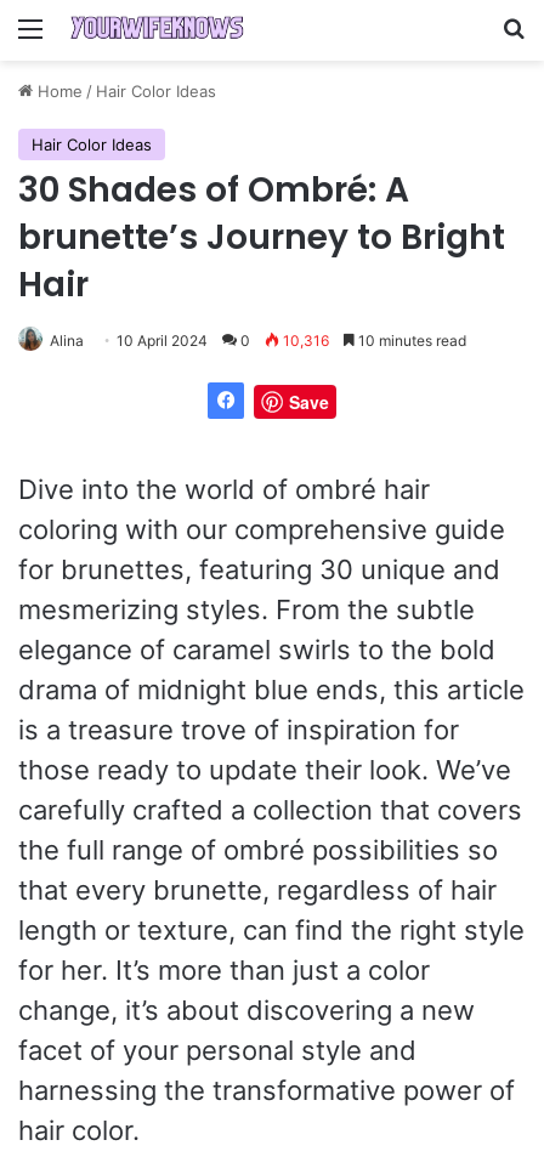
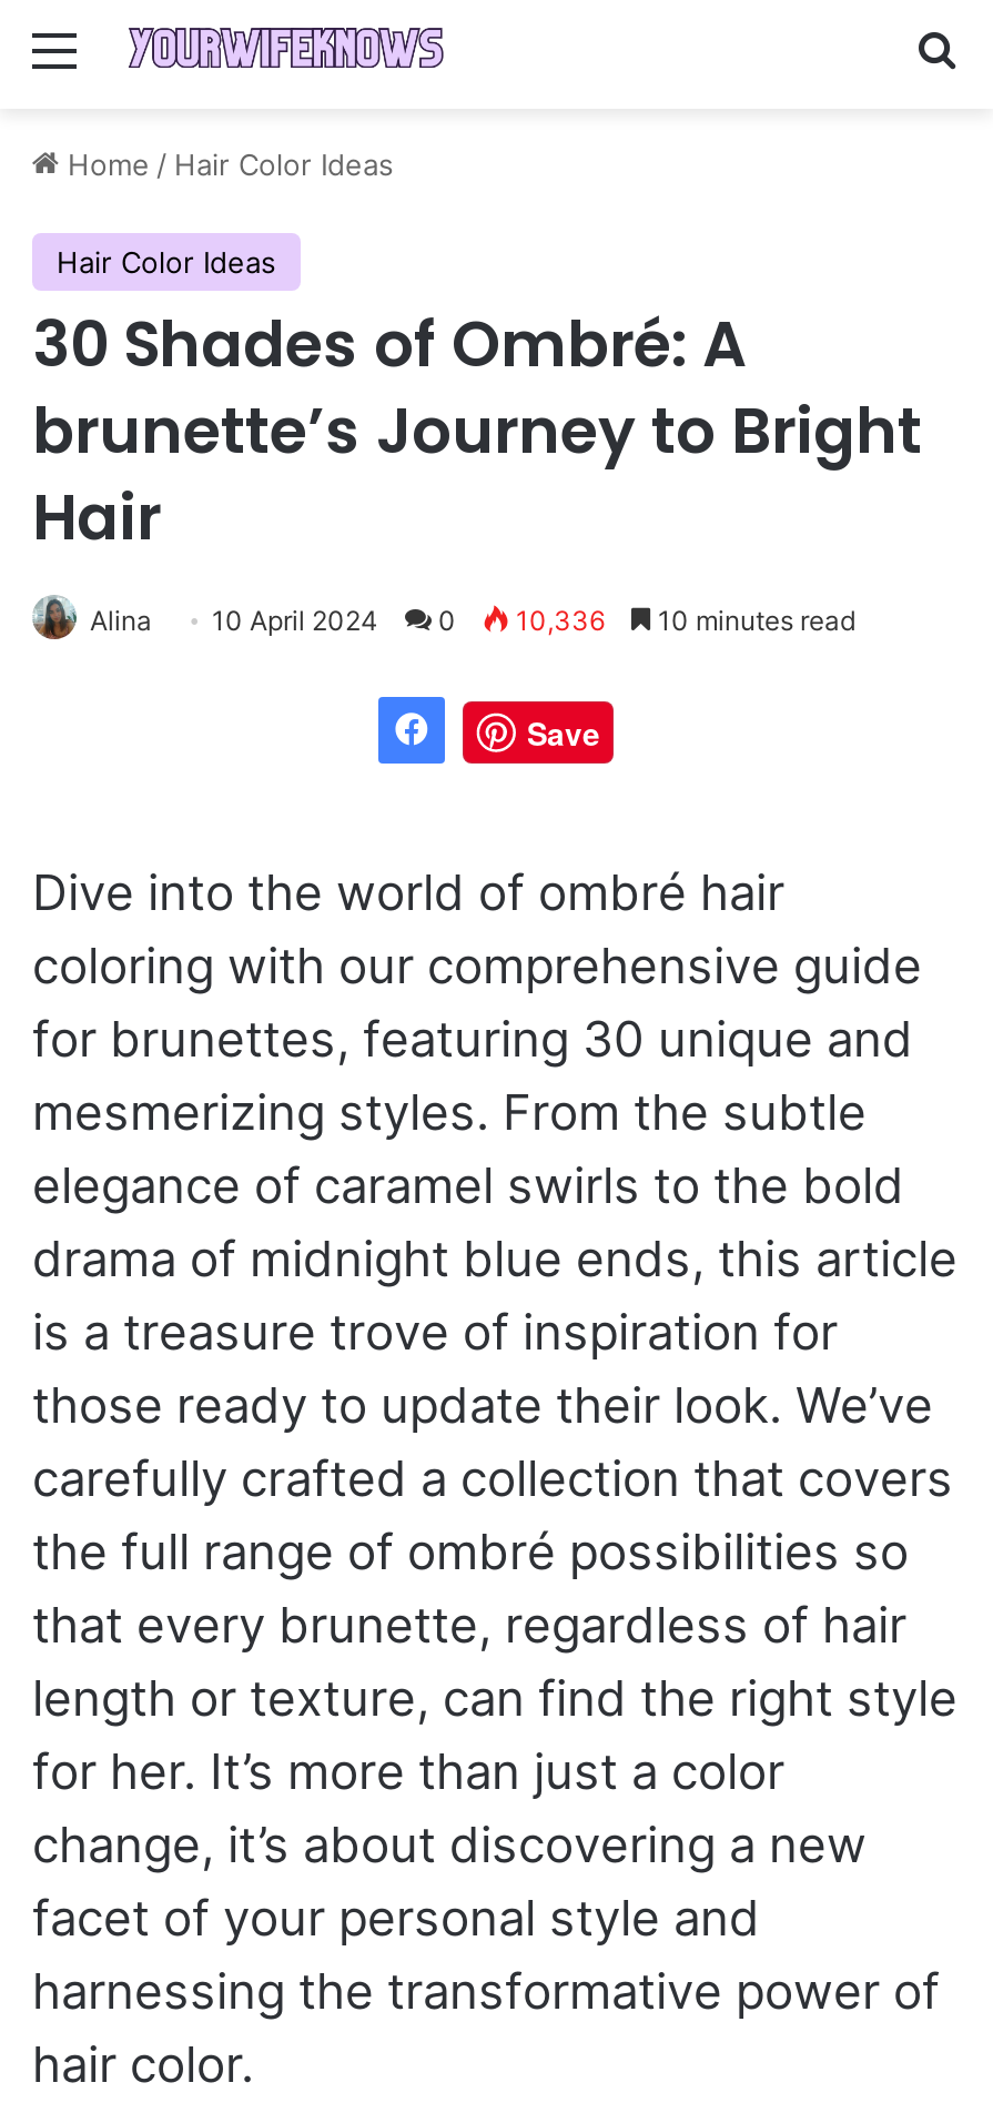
[50,331,466,349] Alina 10 April 2024 0 10,316 10 minutes read -> [90,603,855,636] Alina 10 April 2024 0 10,336 10 minutes read

